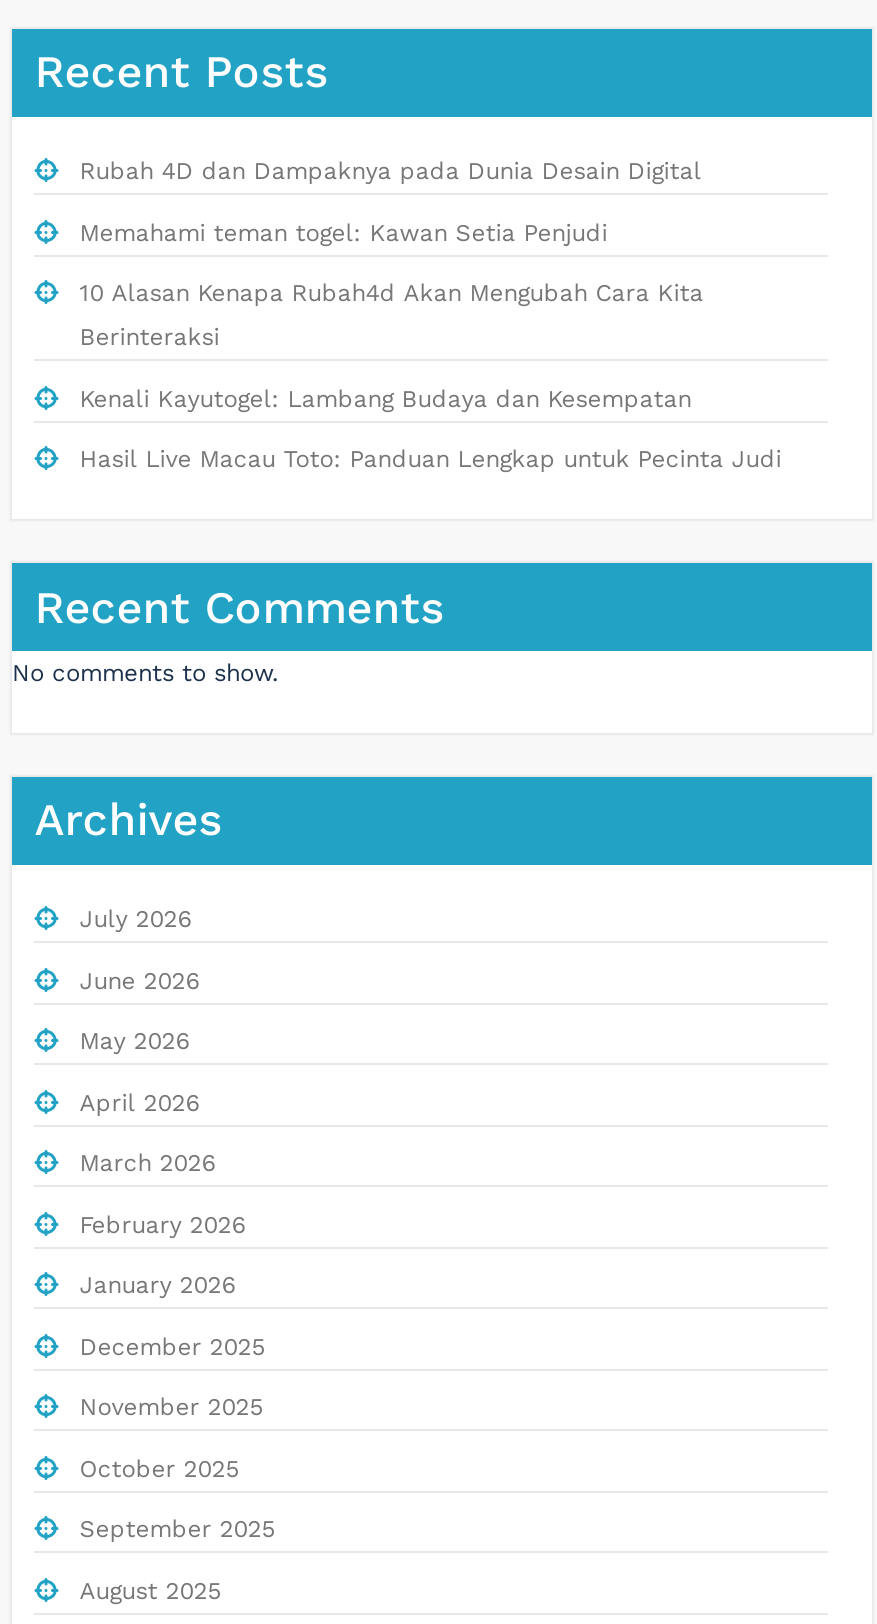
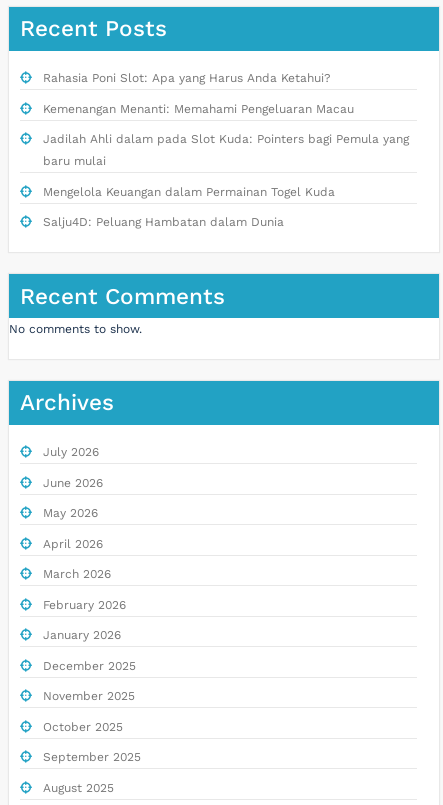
[80,157,702,185] Rubah 4D dan Dampaknya pada Dunia Desain Digital -> [43,71,331,85] Rahasia Poni Slot: Apa yang Harus Anda Ketahui?
[80,218,608,246] Memahami teman togel: Kawan Setia Penjudi -> [43,102,354,116] Kemenangan Menanti: Memahami Pengeluaran Macau
[80,279,704,307] 10 Alasan Kenapa Rubah4d Akan Mengubah Cara Kita -> [43,132,409,146] Jadilah Ahli dalam pada Slot Kuda: Pointers bagi Pemula yang
[80,323,220,351] Berinteraksi -> [43,154,106,168] baru mulai
[80,384,692,412] Kenali Kayutogel: Lambang Budaya dan Kesempatan -> [43,185,335,199] Mengelola Keuangan dalam Permainan Togel Kuda
[80,445,782,473] Hasil Live Macau Toto: Panduan Lengkap untuk Pecinta Judi -> [43,215,284,229] Salju4D: Peluang Hambatan dalam Dunia

